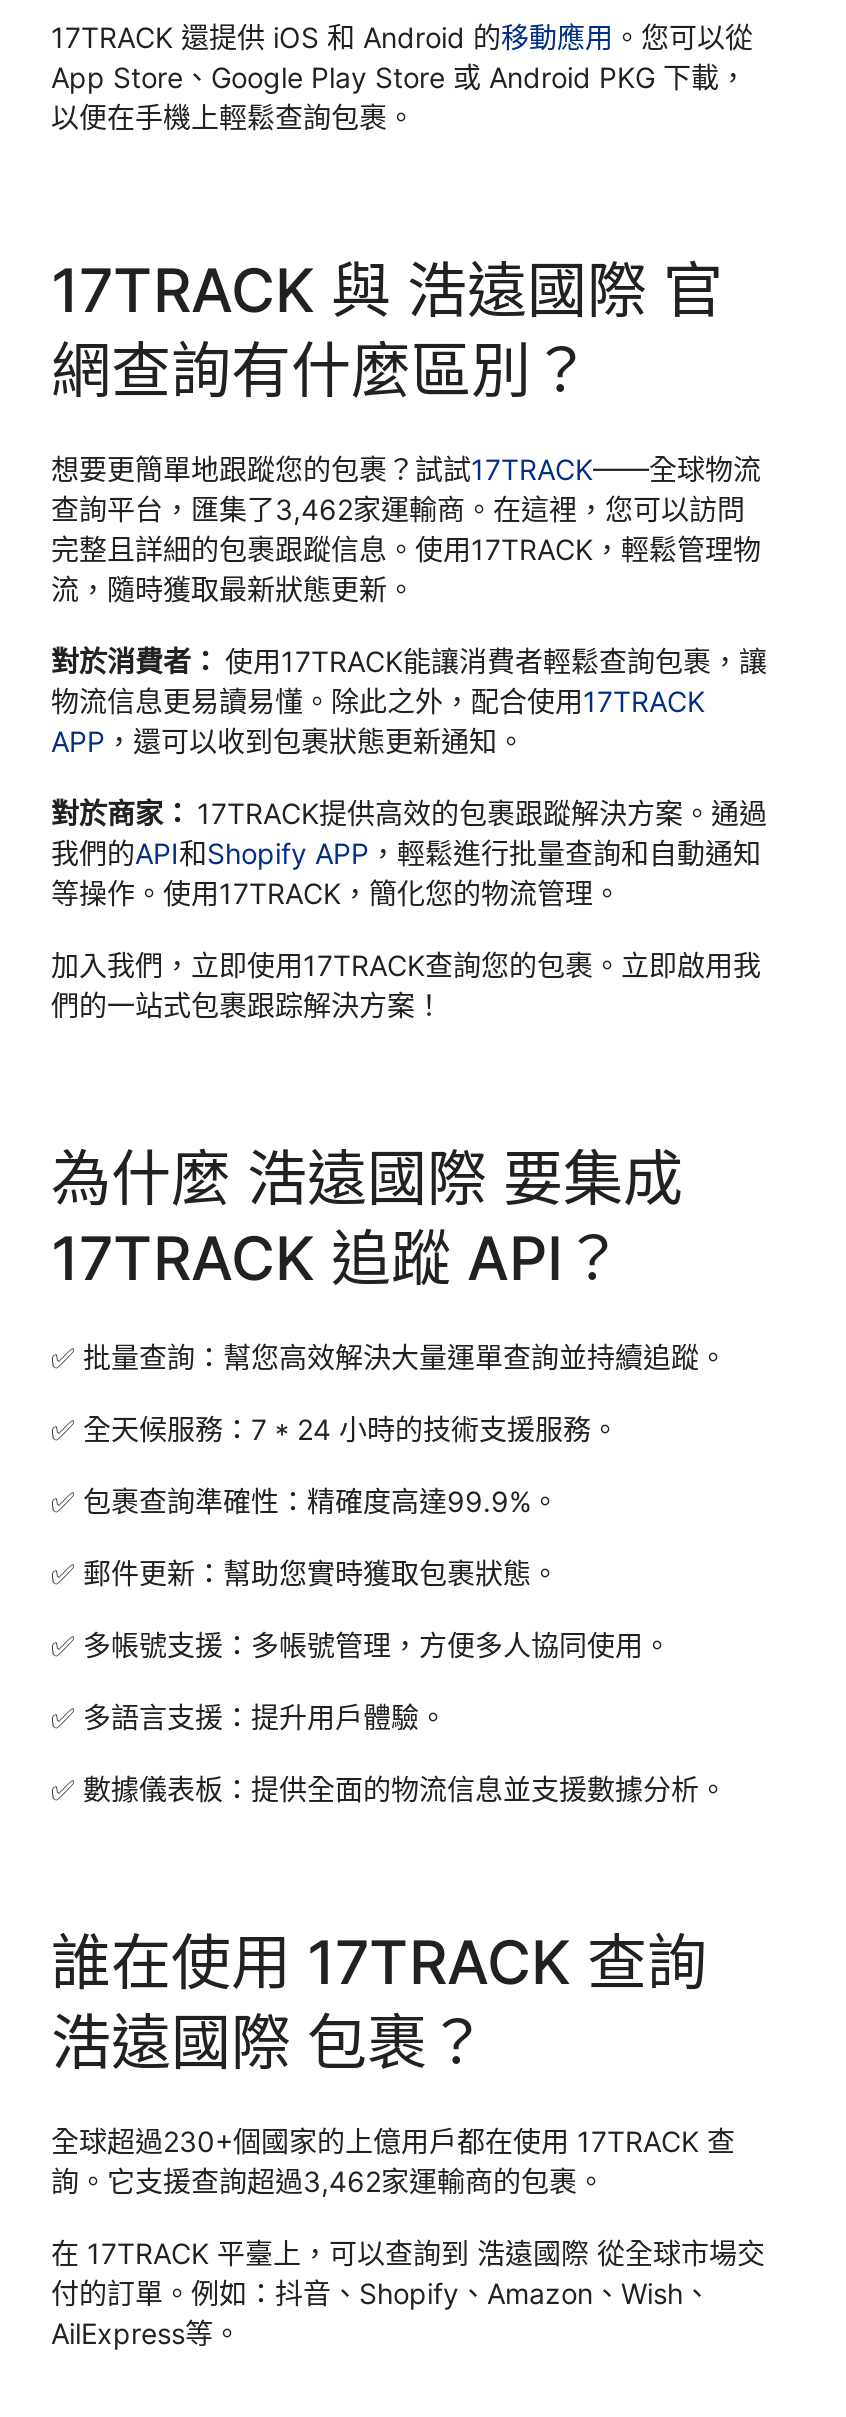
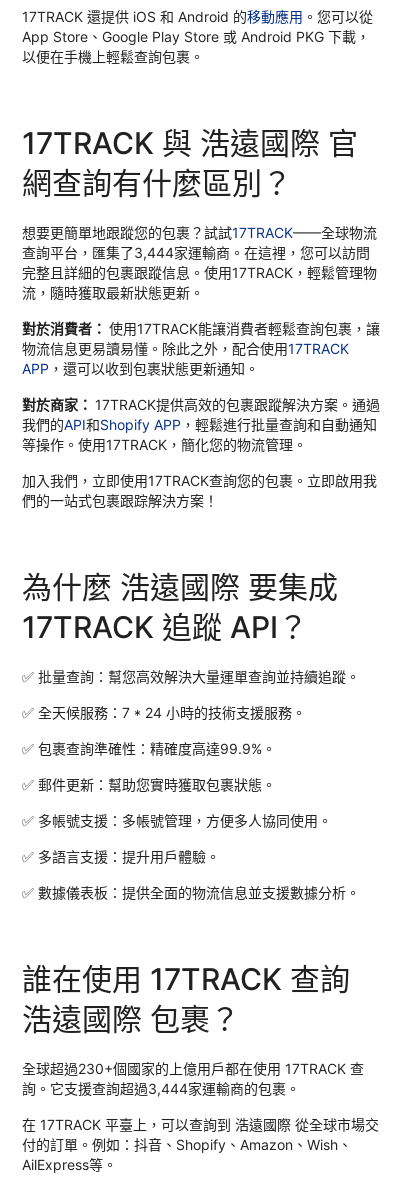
[51,493,745,527] 查詢平台，匯集了3,462家運輸商。在這裡，您可以訪問 -> [22,244,370,261] 查詢平台，匯集了3,444家運輸商。在這裡，您可以訪問
[51,2165,605,2199] 詢。它支援查詢超過3,462家運輸商的包裹。 -> [22,1080,300,1097] 詢。它支援查詢超過3,444家運輸商的包裹。

